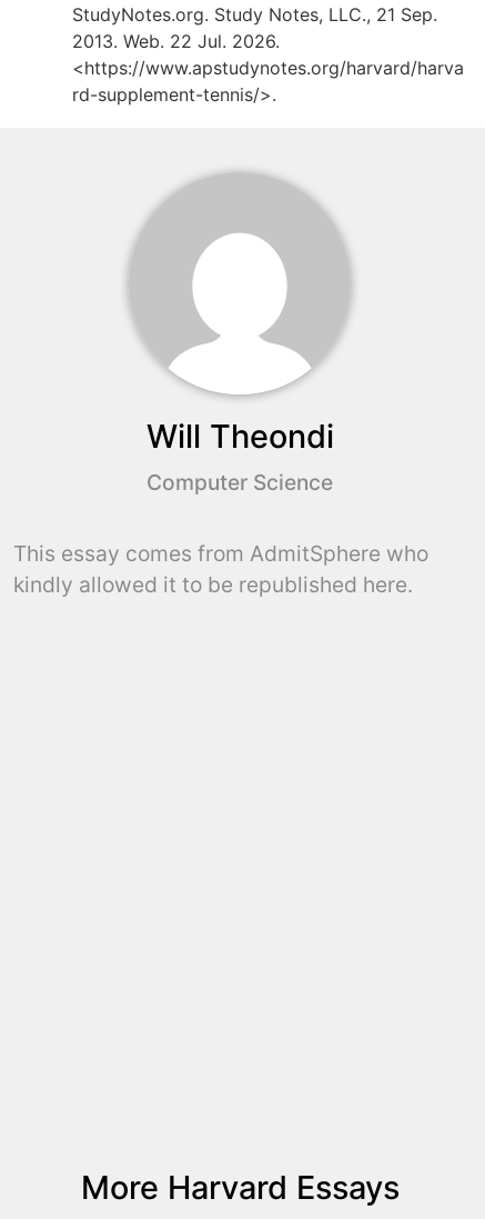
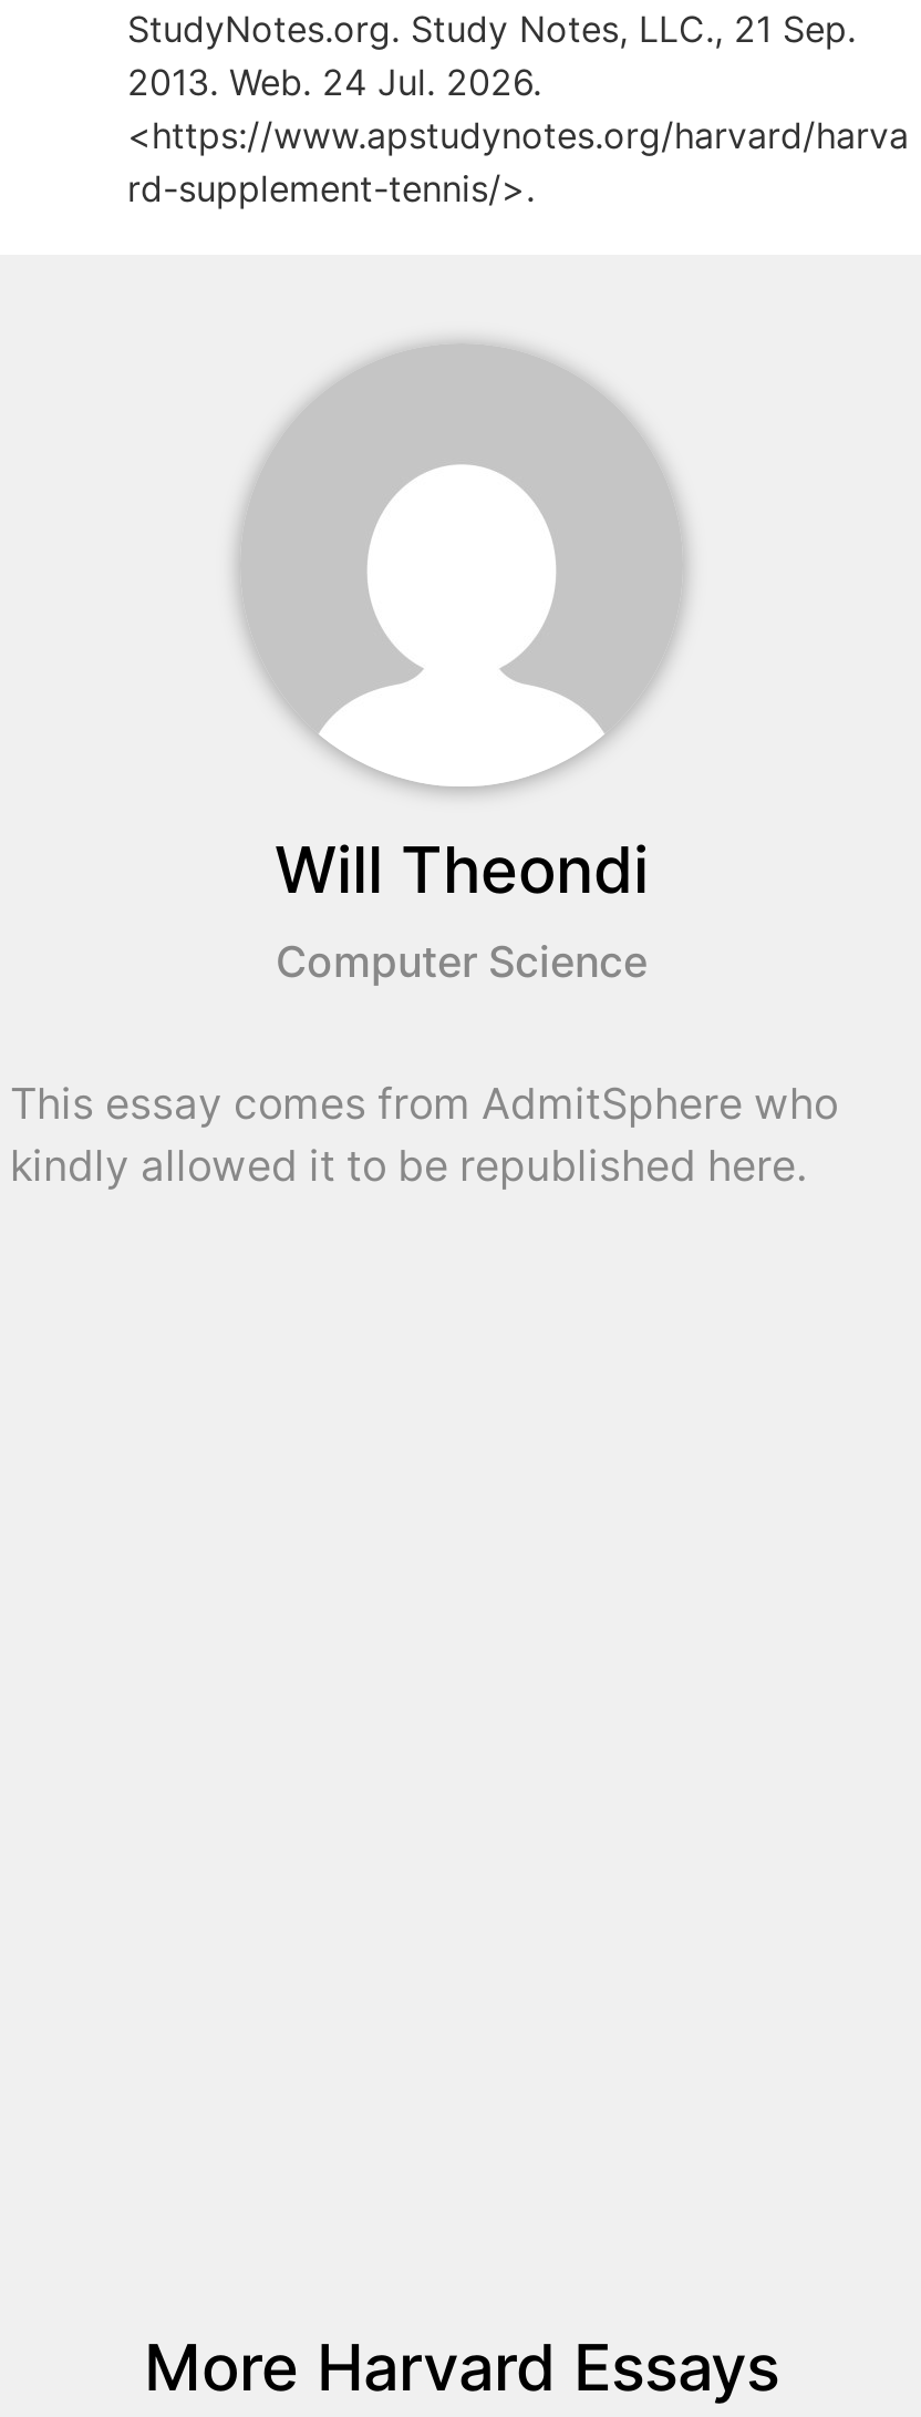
[72,30,280,52] 2013. Web. 22 Jul. 2026. -> [127,60,541,104] 2013. Web. 24 Jul. 2026.

